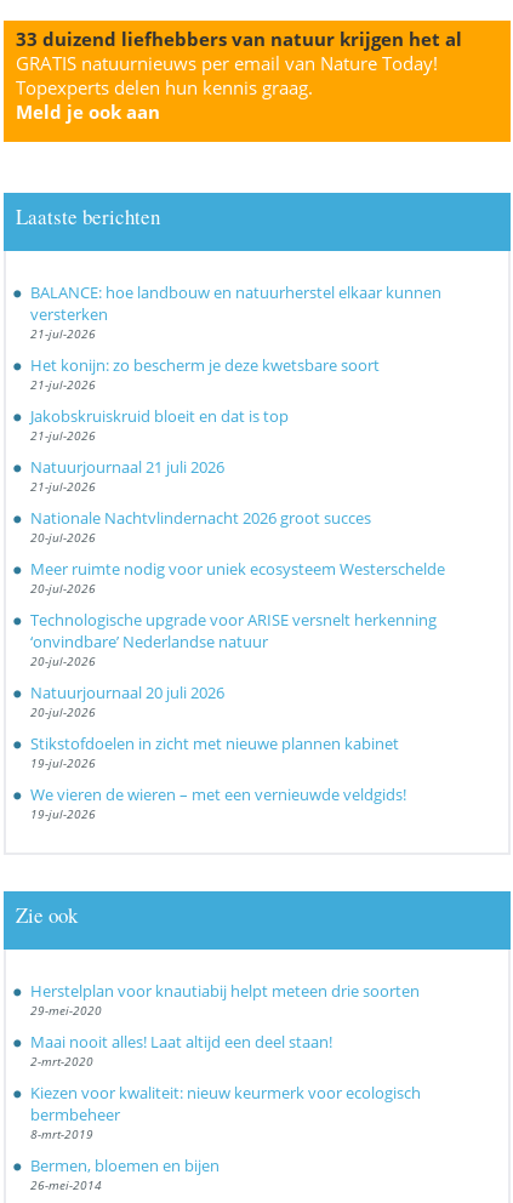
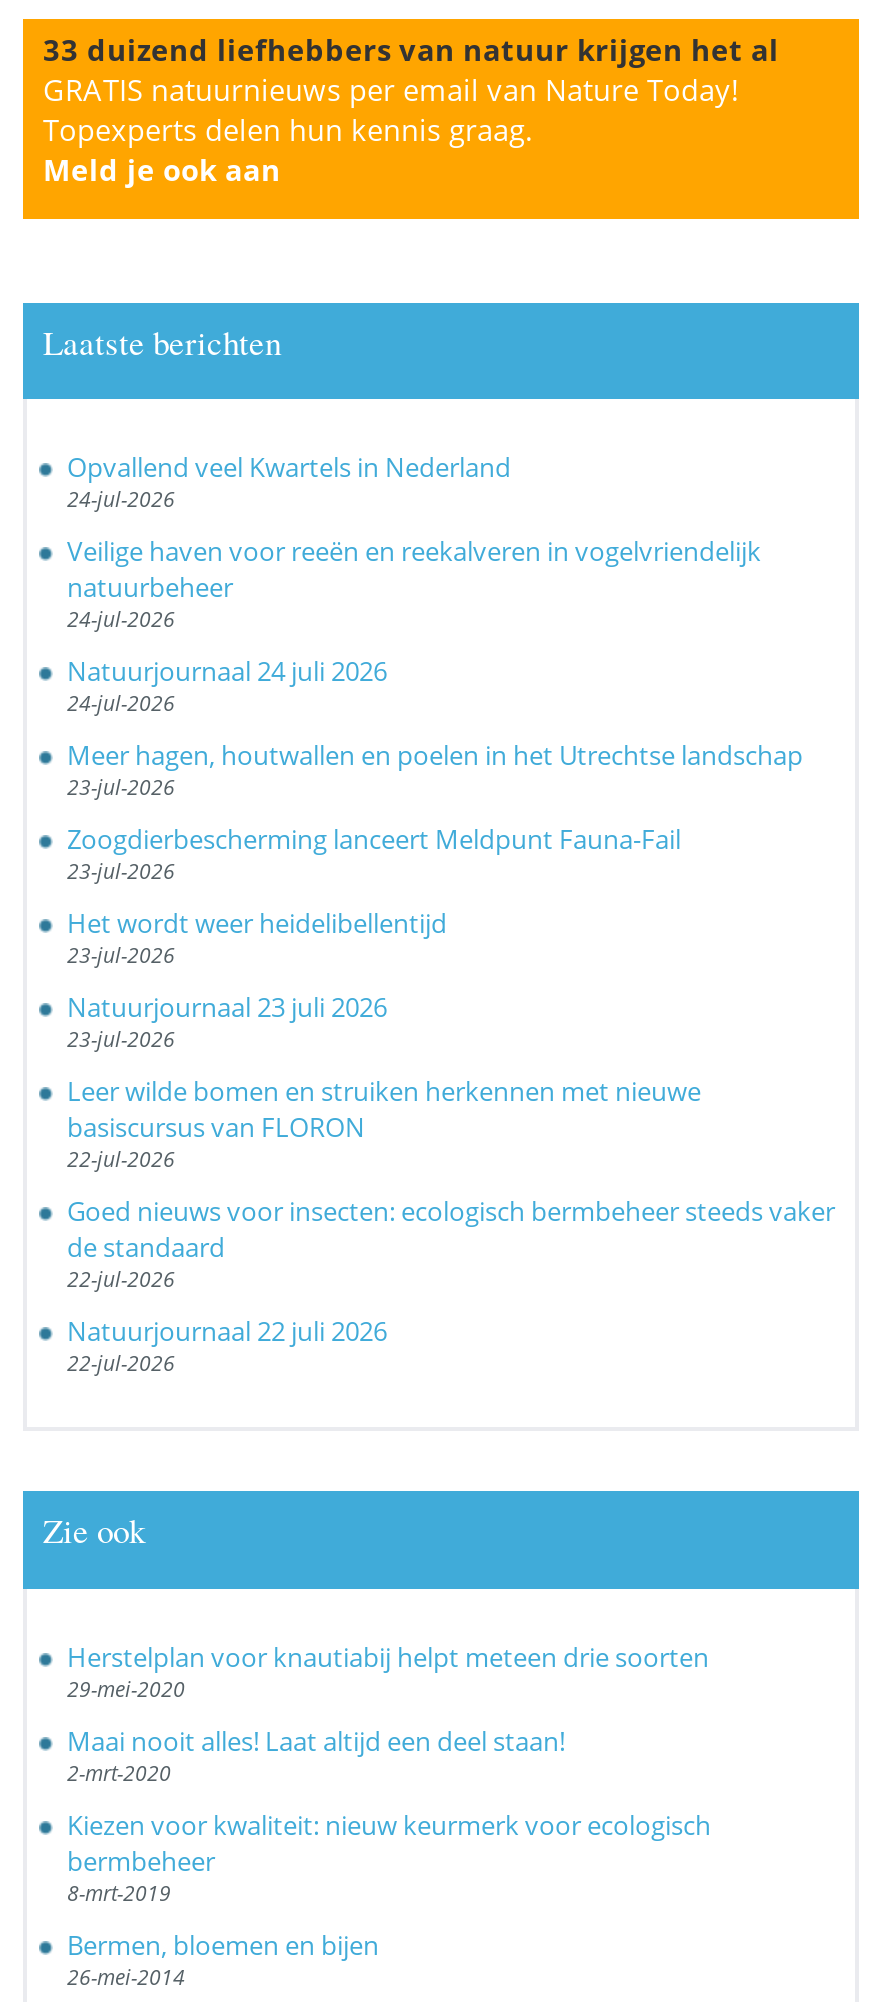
[30,281,441,342] BALANCE: hoe landbouw en natuurherstel elkaar kunnen | versterken | 21-jul-2026 -> [67,450,511,514] Opvallend veel Kwartels in Nederland | 24-jul-2026
[30,354,380,393] Het konijn: zo bescherm je deze kwetsbare soort | 21-jul-2026 -> [67,534,761,634] Veilige haven voor reeën en reekalveren in vogelvriendelijk | natuurbeheer | 24-jul-2026
[30,405,289,444] Jakobskruiskruid bloeit en dat is top | 21-jul-2026 -> [67,654,387,718] Natuurjournaal 24 juli 2026 | 24-jul-2026
[30,456,224,495] Natuurjournaal 21 juli 2026 | 21-jul-2026 -> [67,738,803,802] Meer hagen, houtwallen en poelen in het Utrechtse landschap | 23-jul-2026
[30,507,371,546] Nationale Nachtvlindernacht 2026 groot succes | 20-jul-2026 -> [67,822,681,886] Zoogdierbescherming lanceert Meldpunt Fauna-Fail | 23-jul-2026
[30,558,445,597] Meer ruimte nodig voor uniek ecosysteem Westerschelde | 20-jul-2026 -> [67,906,447,970] Het wordt weer heidelibellentijd | 23-jul-2026
[30,609,437,669] Technologische upgrade voor ARISE versnelt herkenning | ‘onvindbare’ Nederlandse natuur | 20-jul-2026 -> [67,990,387,1054] Natuurjournaal 23 juli 2026 | 23-jul-2026
[30,682,224,720] Natuurjournaal 20 juli 2026 | 20-jul-2026 -> [67,1074,701,1174] Leer wilde bomen en struiken herkennen met nieuwe | basiscursus van FLORON | 22-jul-2026
[30,732,399,771] Stikstofdoelen in zicht met nieuwe plannen kabinet | 19-jul-2026 -> [67,1194,835,1294] Goed nieuws voor insecten: ecologisch bermbeheer steeds vaker | de standaard | 22-jul-2026
[30,783,406,822] We vieren de wieren – met een vernieuwde veldgids! | 19-jul-2026 -> [67,1314,387,1378] Natuurjournaal 22 juli 2026 | 22-jul-2026

